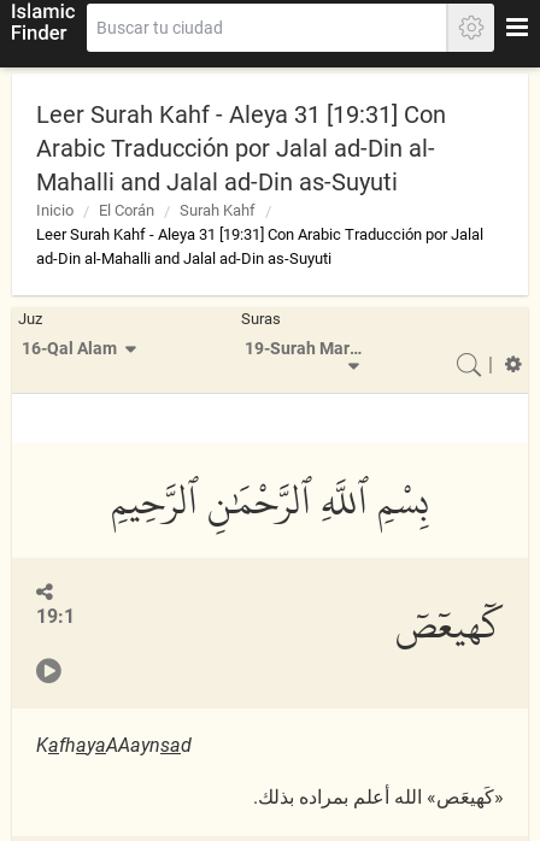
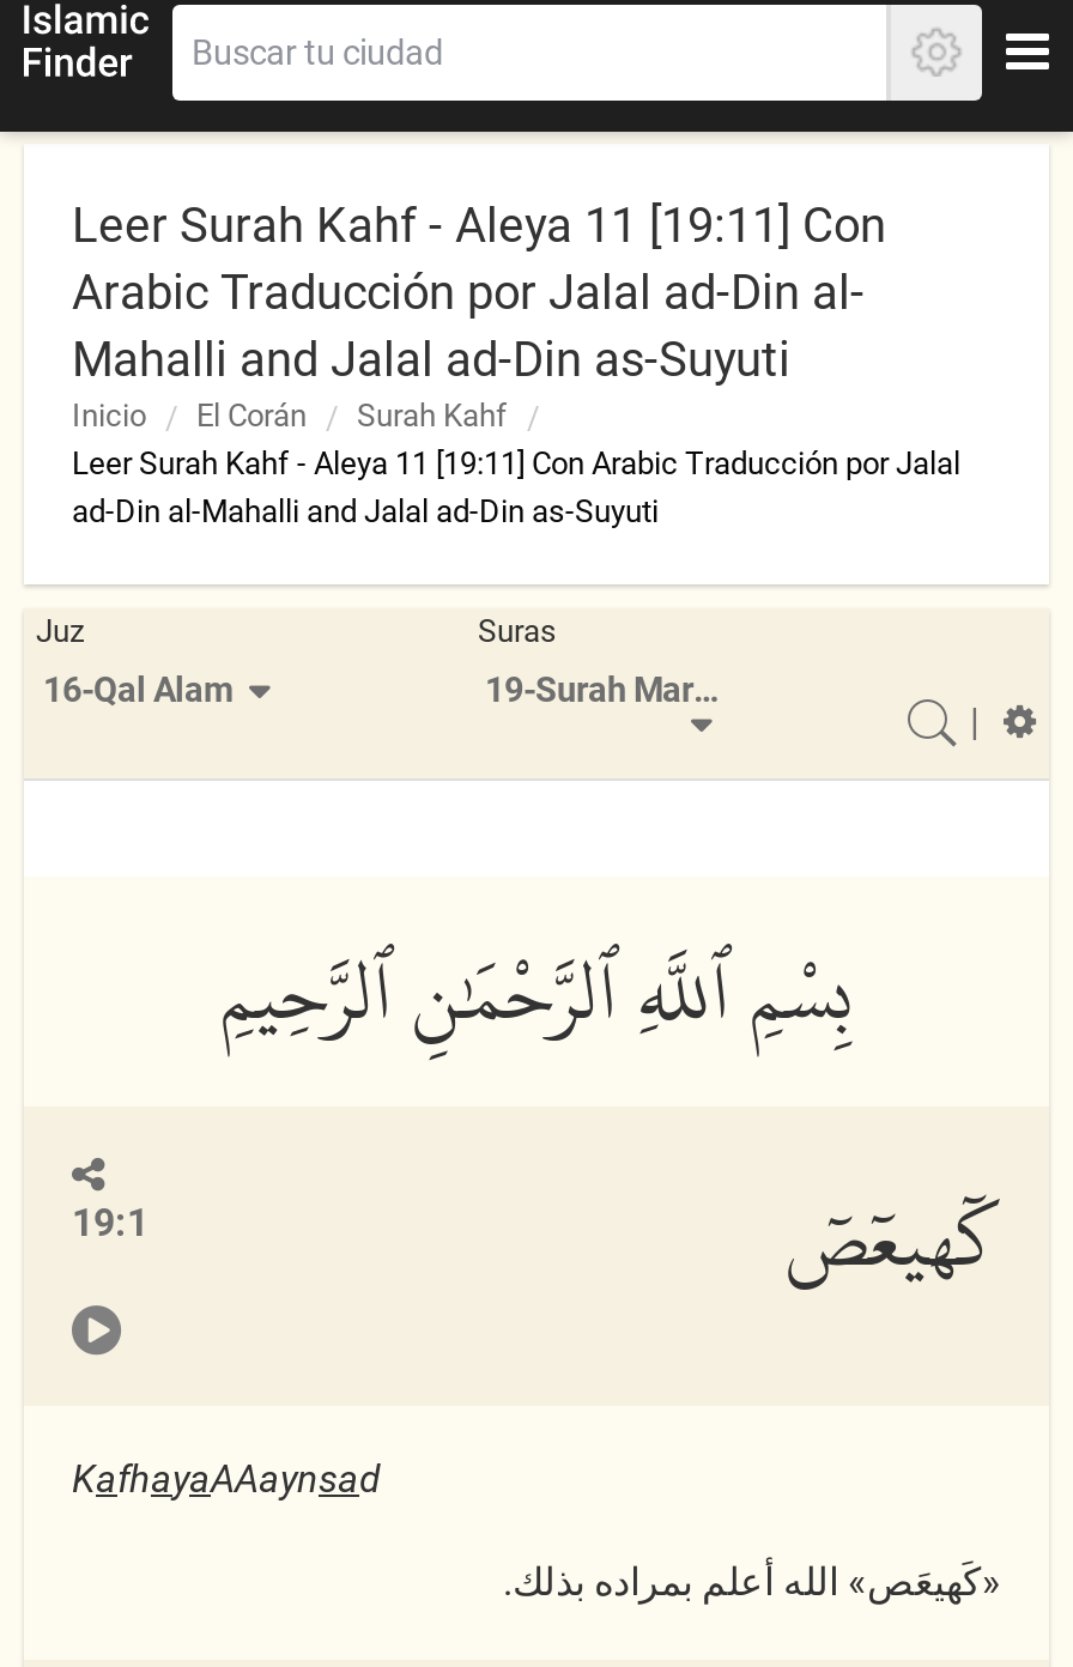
[36,100,446,129] Leer Surah Kahf - Aleya 31 [19:31] Con -> [72,196,886,254] Leer Surah Kahf - Aleya 11 [19:11] Con
[36,225,483,243] Leer Surah Kahf - Aleya 31 [19:31] Con Arabic Traducción por Jalal -> [72,445,960,481] Leer Surah Kahf - Aleya 11 [19:11] Con Arabic Traducción por Jalal

